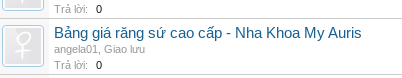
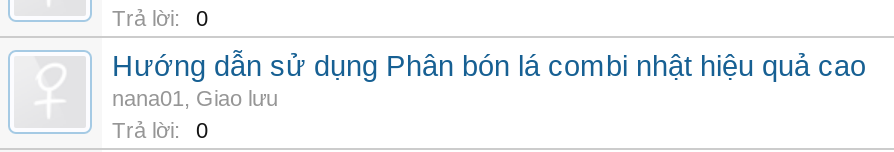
[54,25,362,55] Bảng giá răng sứ cao cấp - Nha Khoa My Auris | angela01, Giao lưu -> [112,50,866,110] Hướng dẫn sử dụng Phân bón lá combi nhật hiệu quả cao | nana01, Giao lưu

